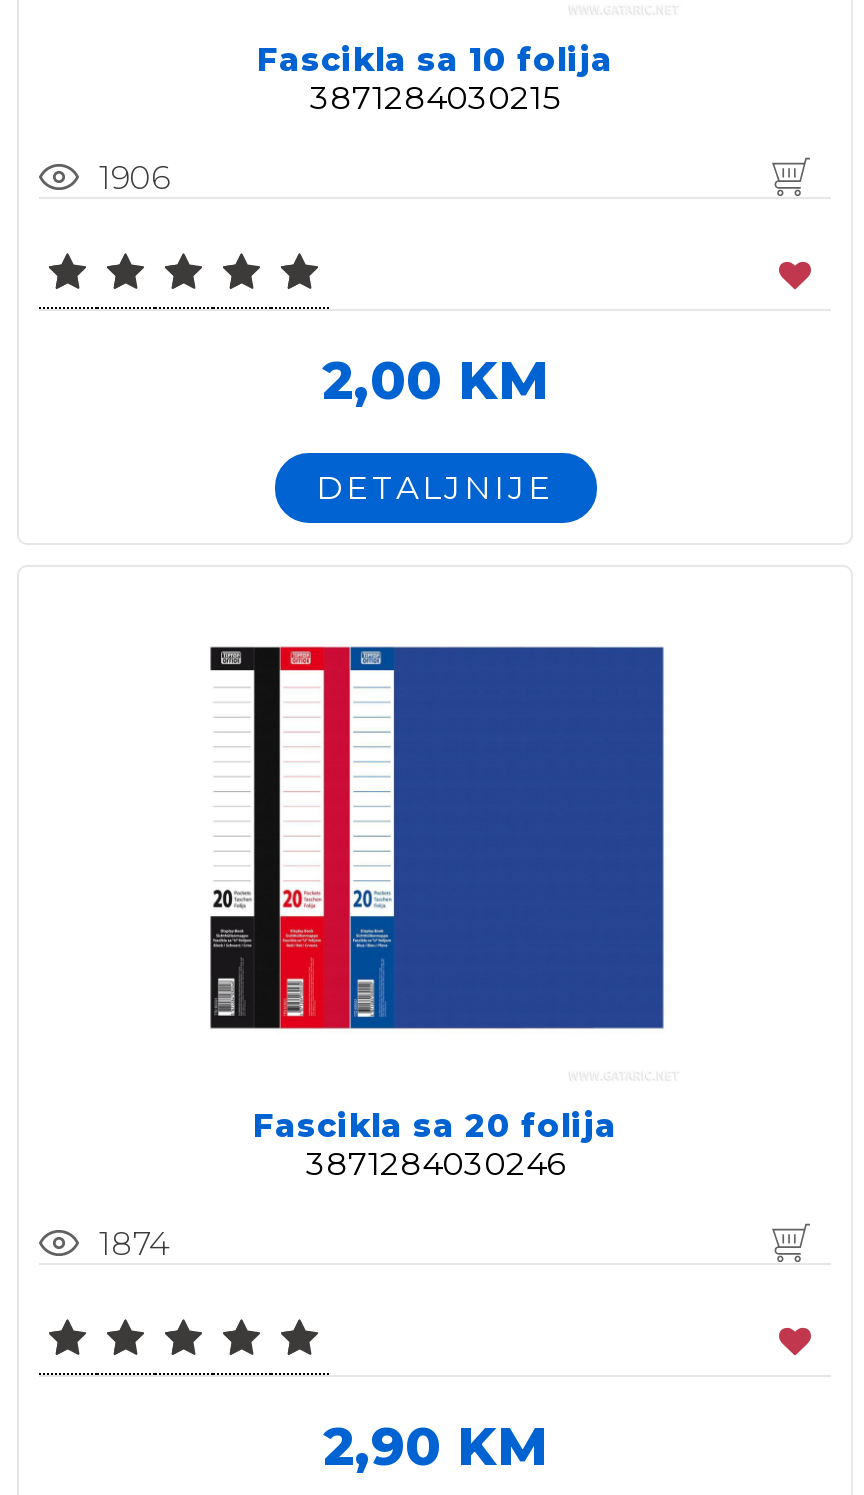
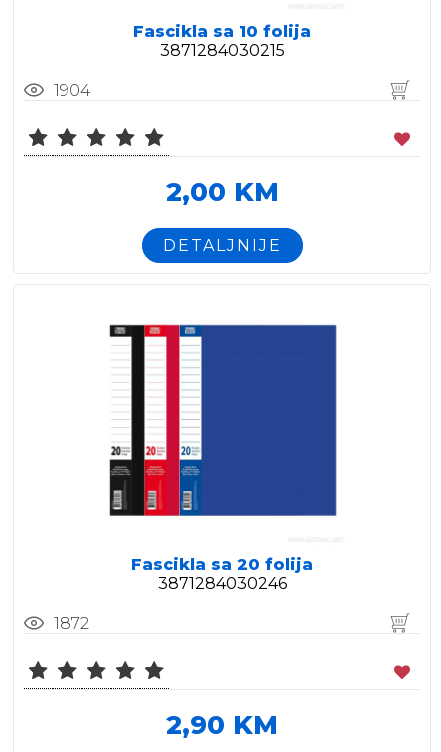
[99,158,169,196] 1906 -> [54,80,91,99] 1904
[99,1224,171,1262] 1874 -> [54,613,89,632] 1872

